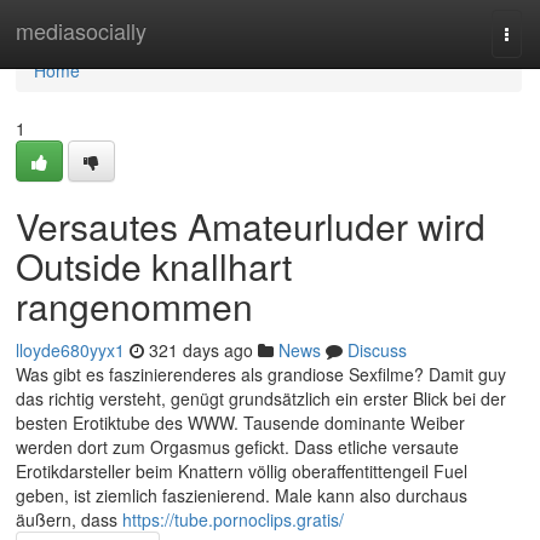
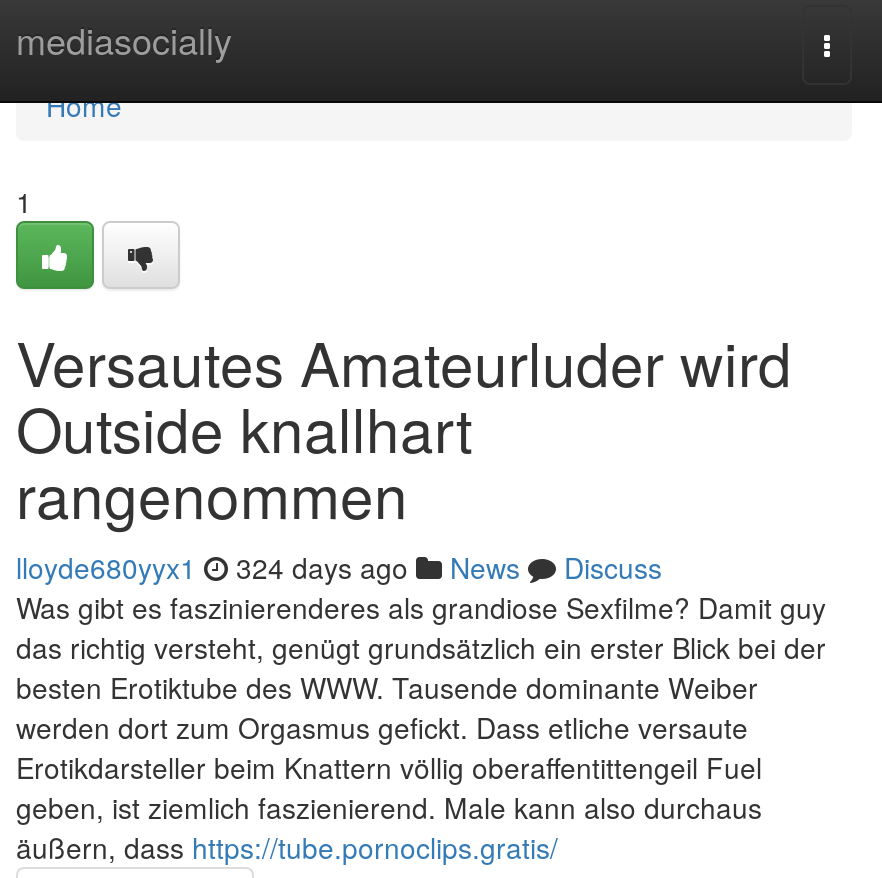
[16,338,407,362] lloyde680yyx1 321 days ago News Discuss -> [16,547,662,587] lloyde680yyx1 324 days ago News Discuss

